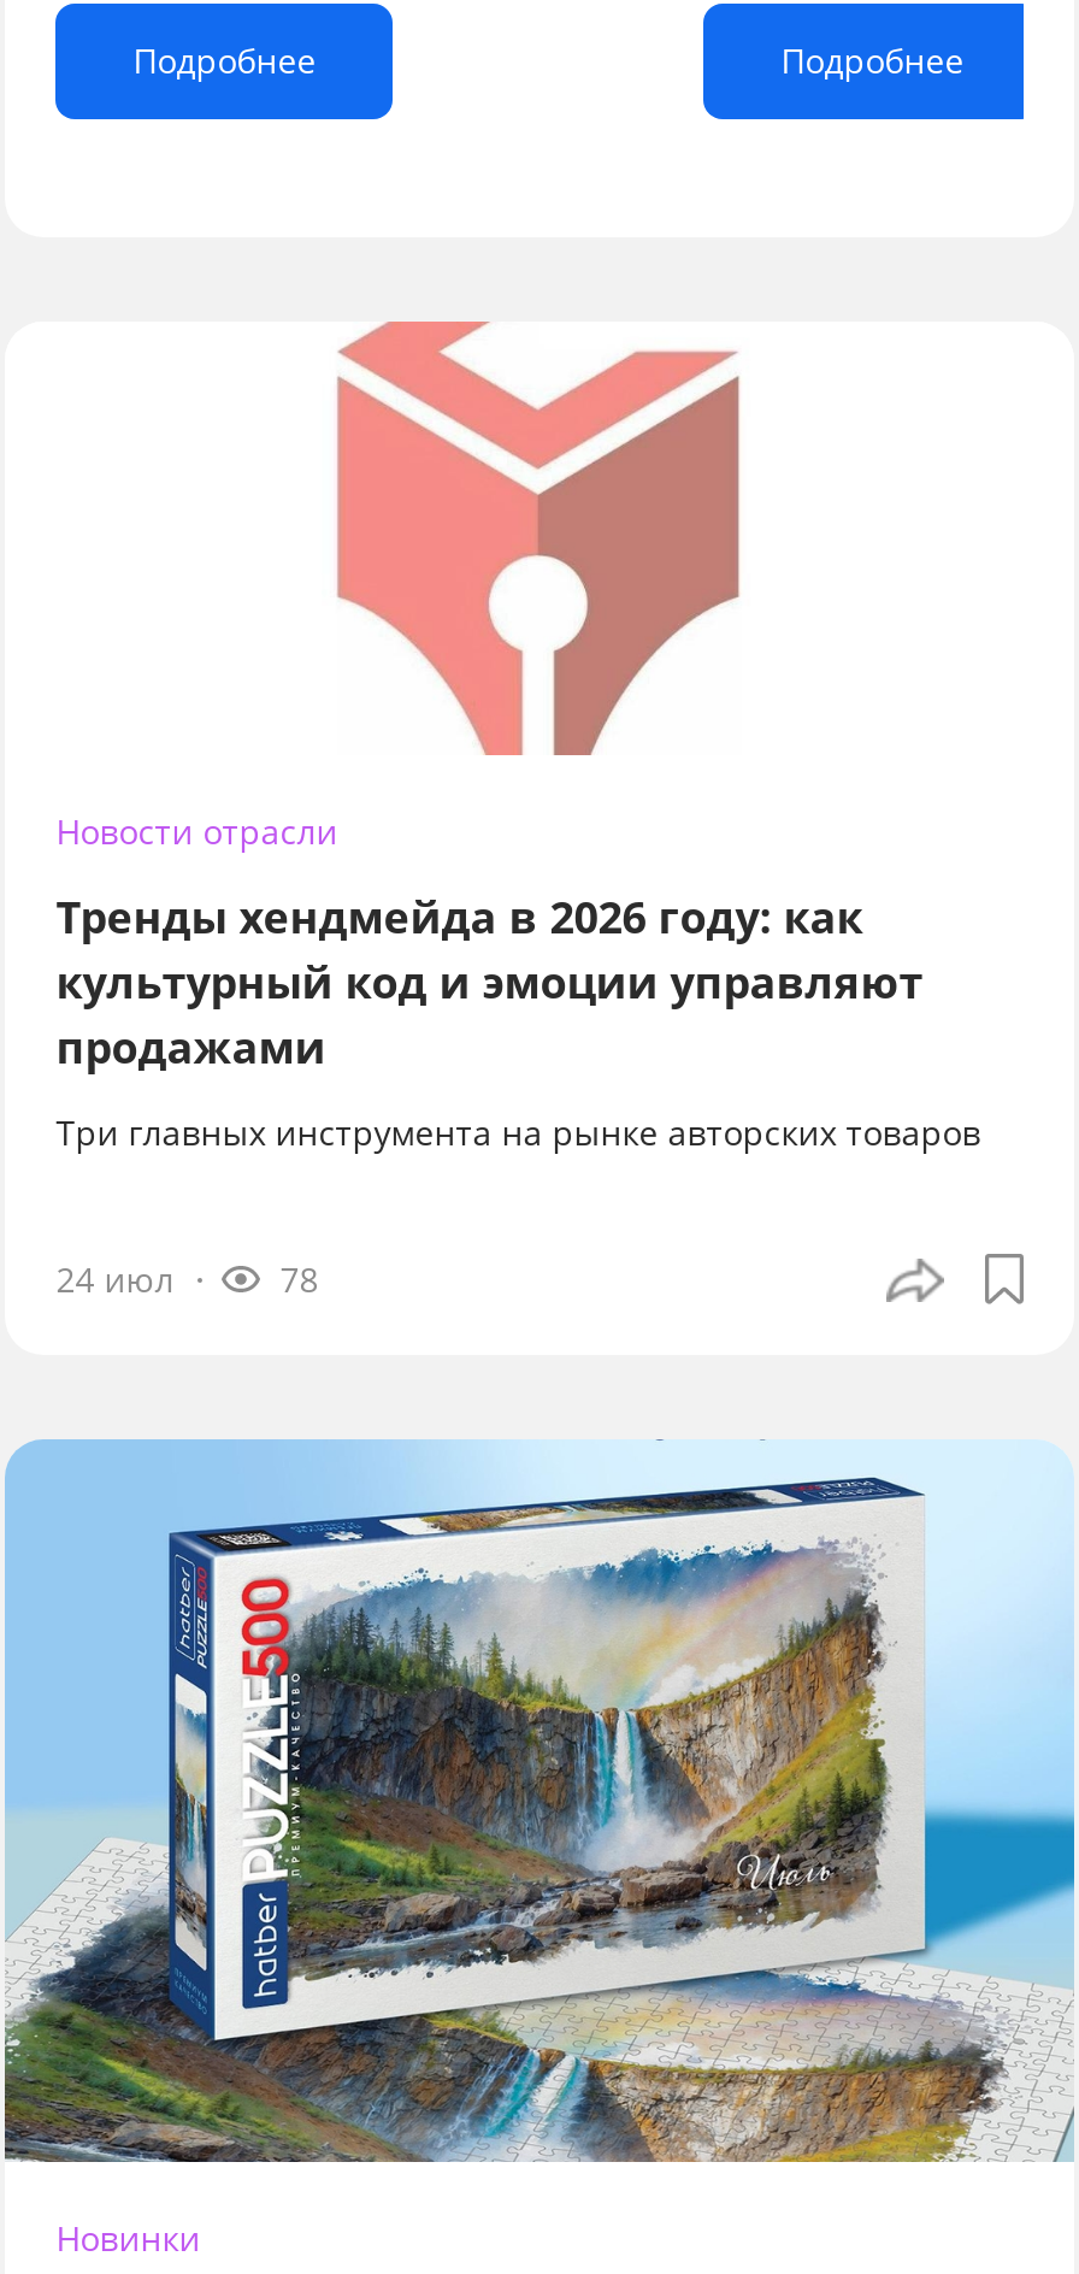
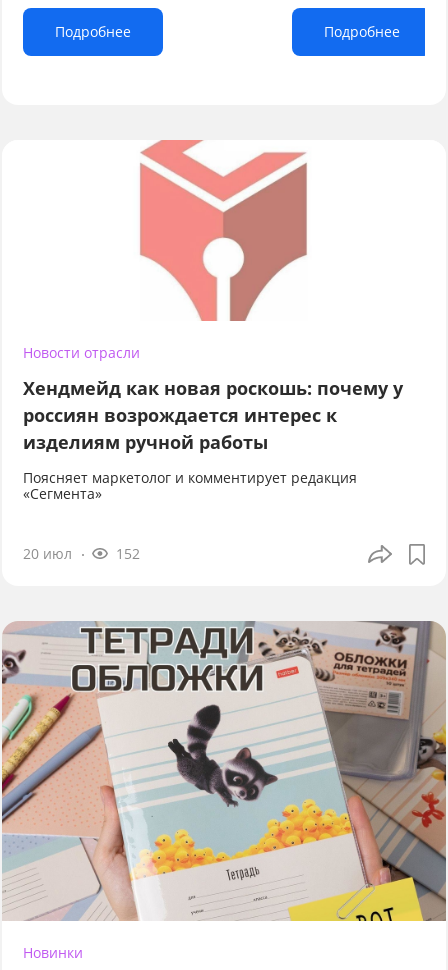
[56,889,923,1077] Тренды хендмейда в 2026 году: как | культурный код и эмоции управляют | продажами -> [23,375,403,453] Хендмейд как новая роскошь: почему у | россиян возрождается интерес к | изделиям ручной работы
[56,1111,981,1156] Три главных инструмента на рынке авторских товаров -> [23,467,357,502] Поясняет маркетолог и комментирует редакция | «Сегмента»
[56,1256,319,1302] 24 июл | 78 -> [23,544,140,563] 20 июл | 152
[7,1439,1072,2164] [image] -> [3,620,445,922] [image]

